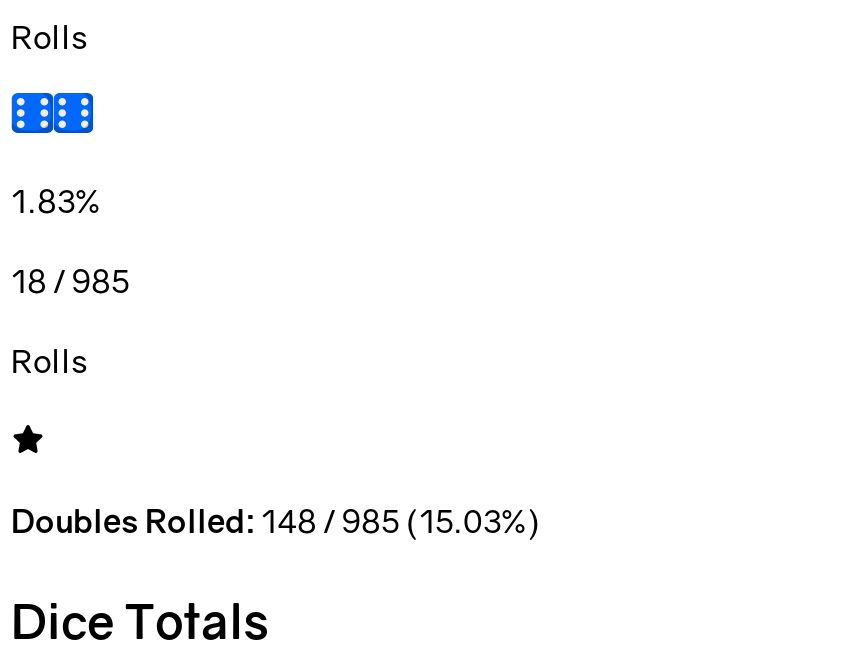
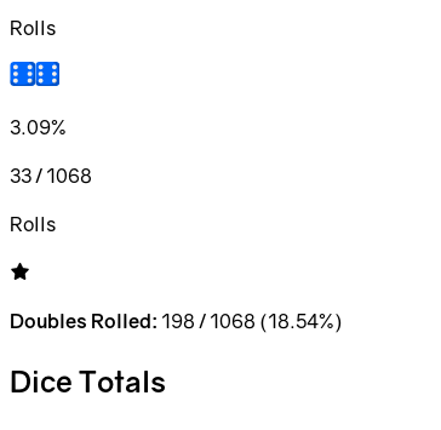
[11,182,101,222] 1.83% -> [10,115,67,140] 3.09%
[11,262,129,302] 18 / 985 -> [10,164,92,188] 33 / 1068
[11,502,541,542] Doubles Rolled: 148 / 985 (15.03%) -> [10,309,343,333] Doubles Rolled: 198 / 1068 (18.54%)

